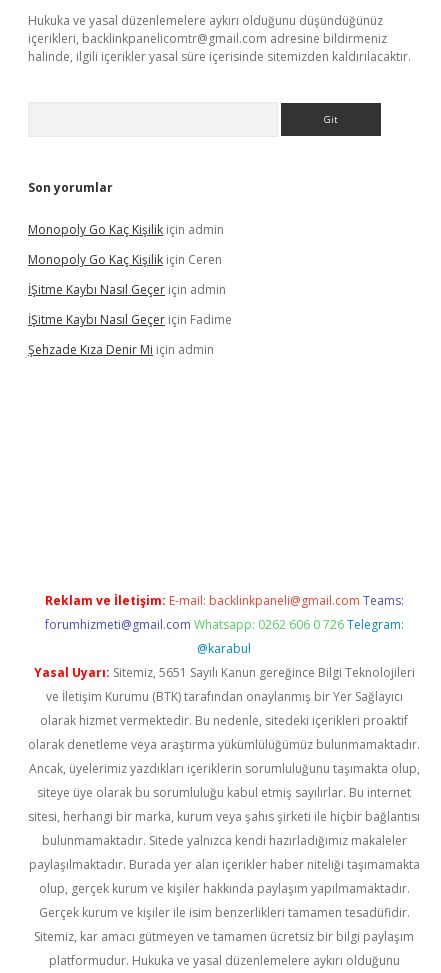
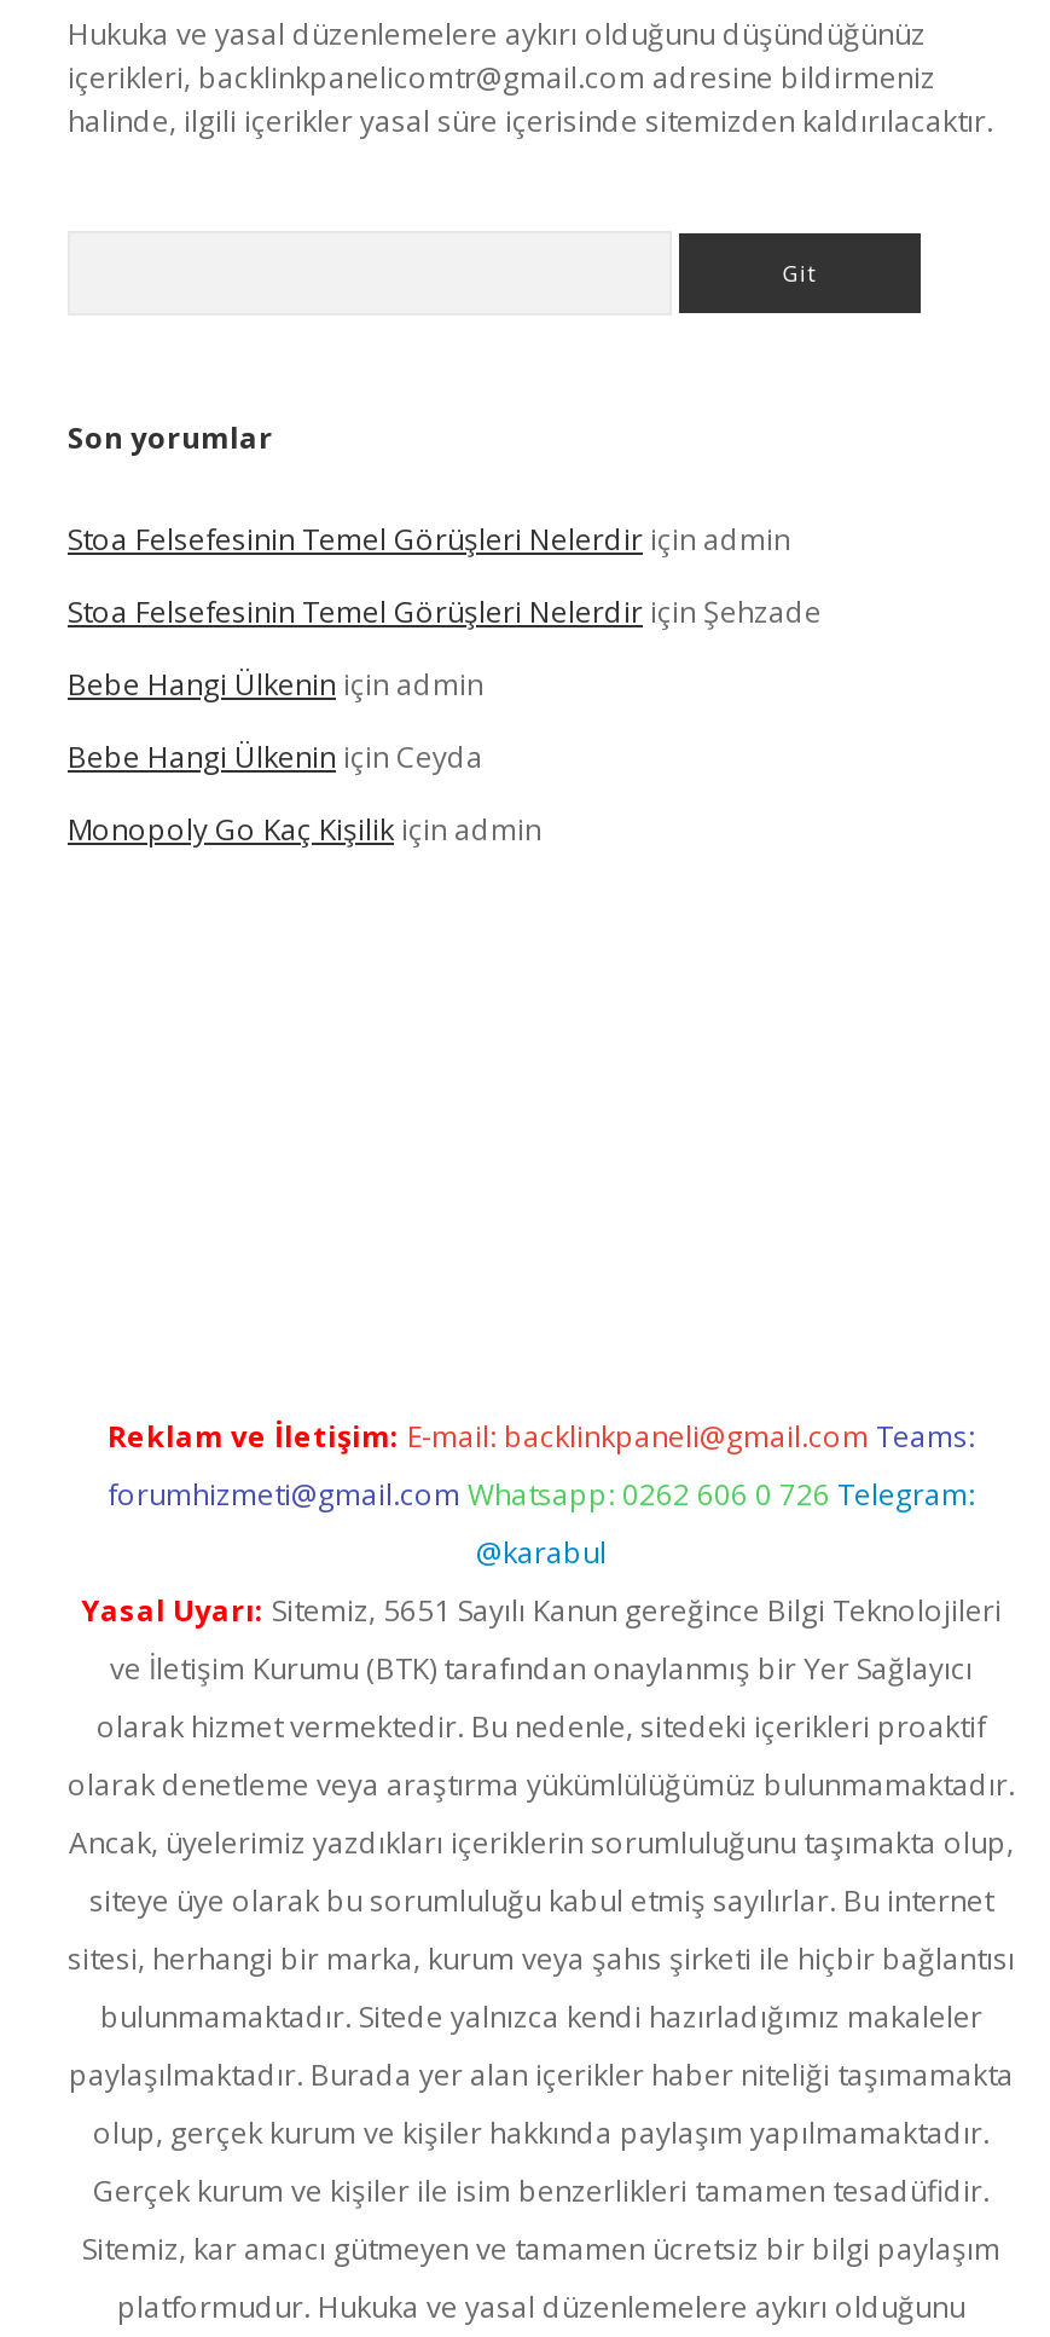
none -> [68,519,822,777] Stoa Felsefesinin Temel Görüşleri Nelerdir için admin | Stoa Felsefesinin Temel Görüşleri Nelerdir için Şehzade | Bebe Hangi Ülkenin için admin | Bebe Hangi Ülkenin için Ceyda
moved [28,221,224,238] -> [68,809,541,850]: Monopoly Go Kaç Kişilik için admin
[28,251,232,358] Monopoly Go Kaç Kişilik için Ceren | İŞitme Kaybı Nasıl Geçer için admin | İŞitme Kaybı Nasıl Geçer için Fadime | Şehzade Kıza Denir Mi için admin -> none

